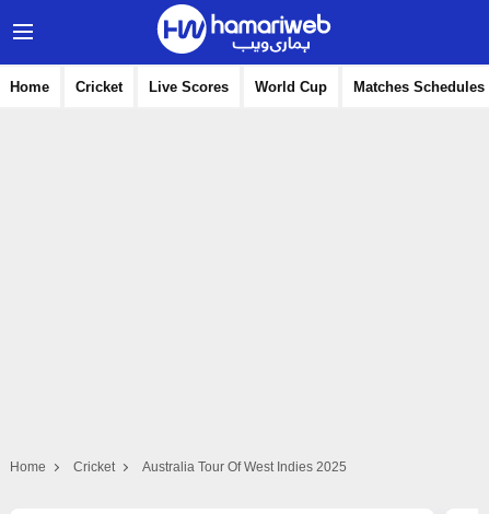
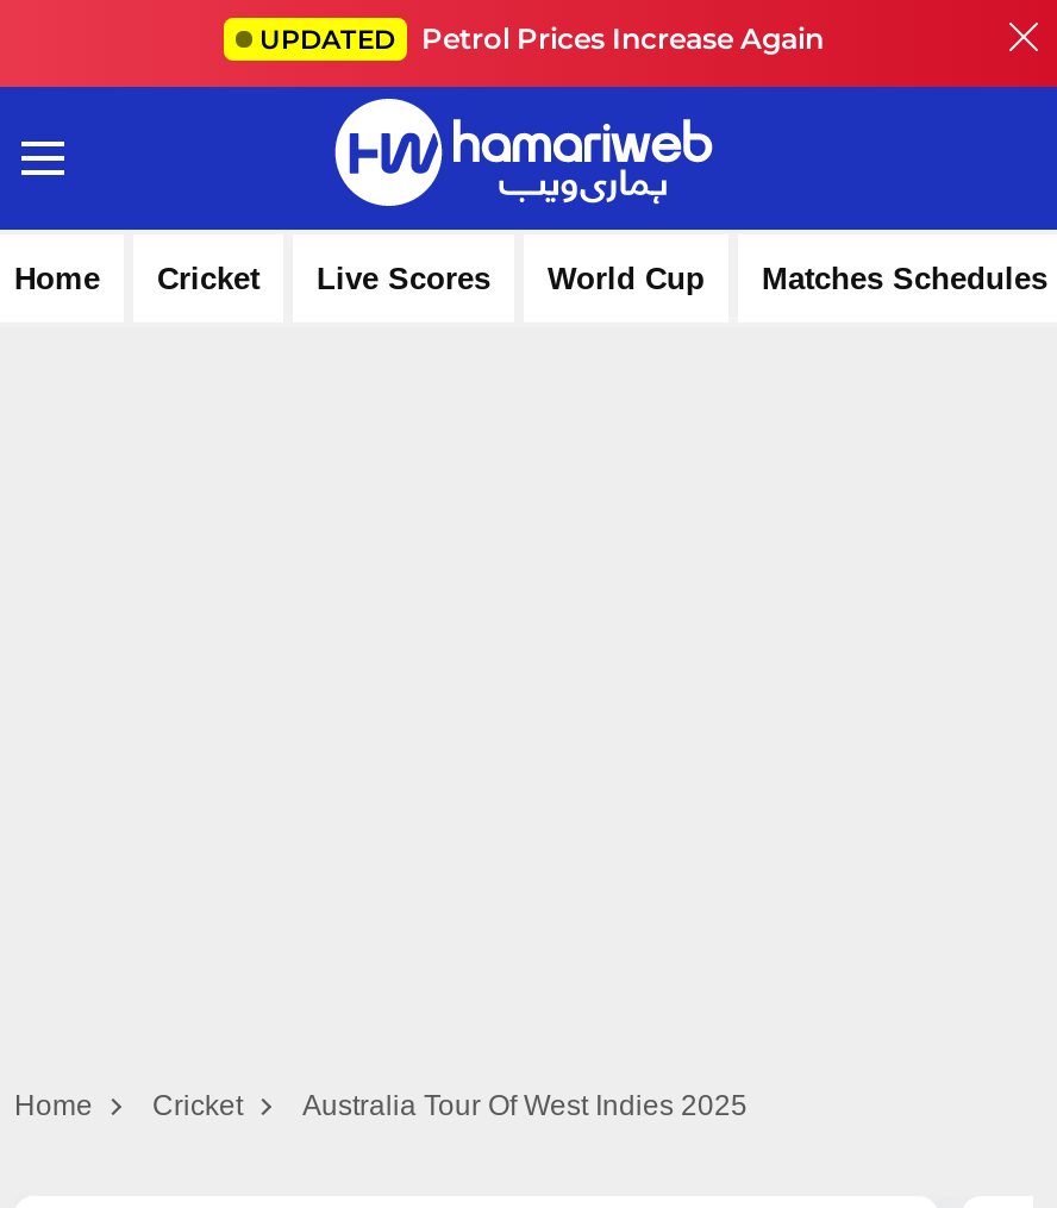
none -> [259,20,824,56] UPDATED Petrol Prices Increase Again

